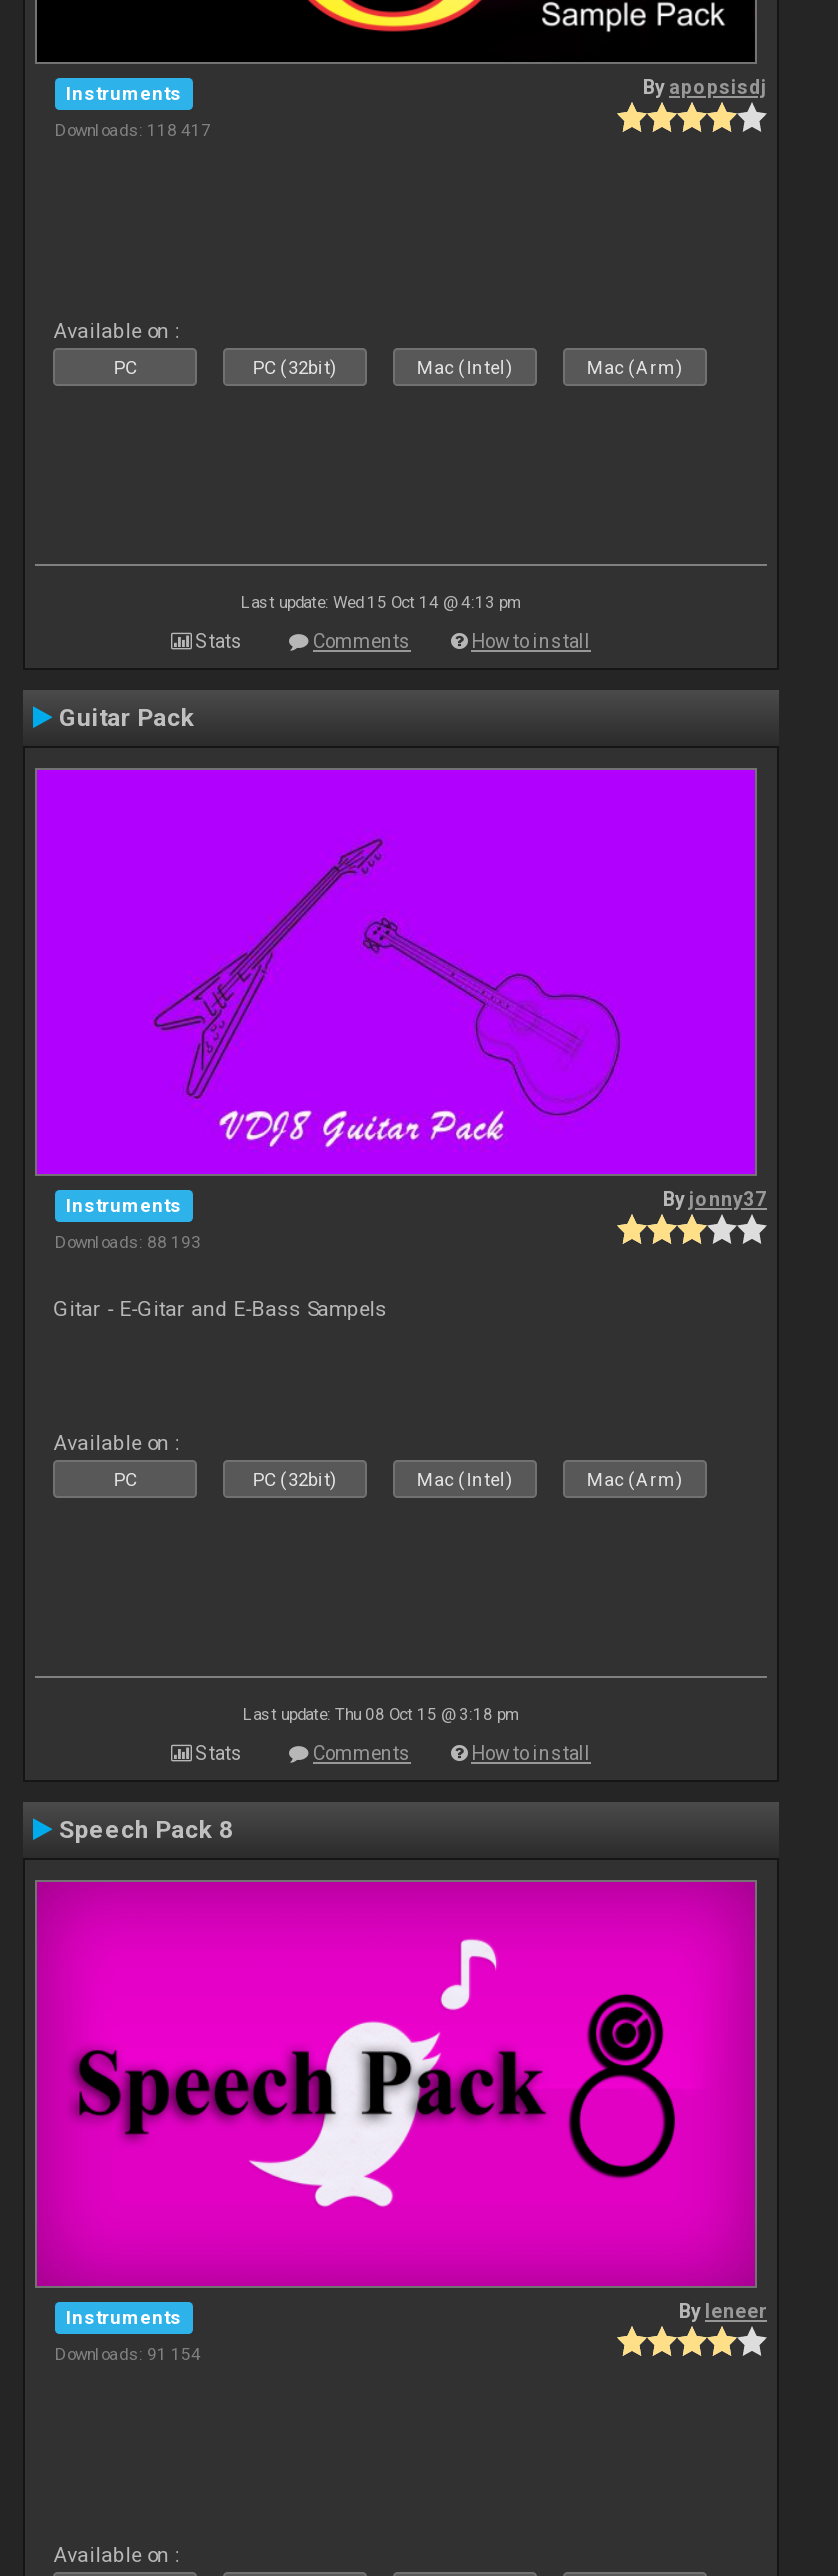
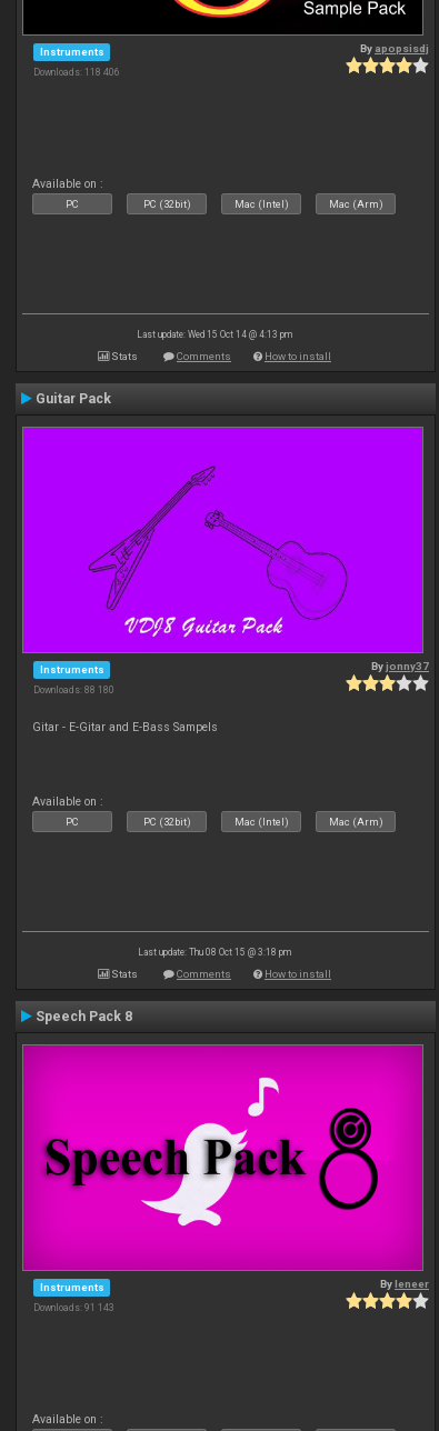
[55,119,211,139] Downloads: 118 417 -> [33,66,120,77] Downloads: 118 406
[55,1231,201,1251] Downloads: 88 193 -> [33,684,114,695] Downloads: 88 180
[55,2343,201,2363] Downloads: 91 154 -> [33,1302,114,1313] Downloads: 91 143

